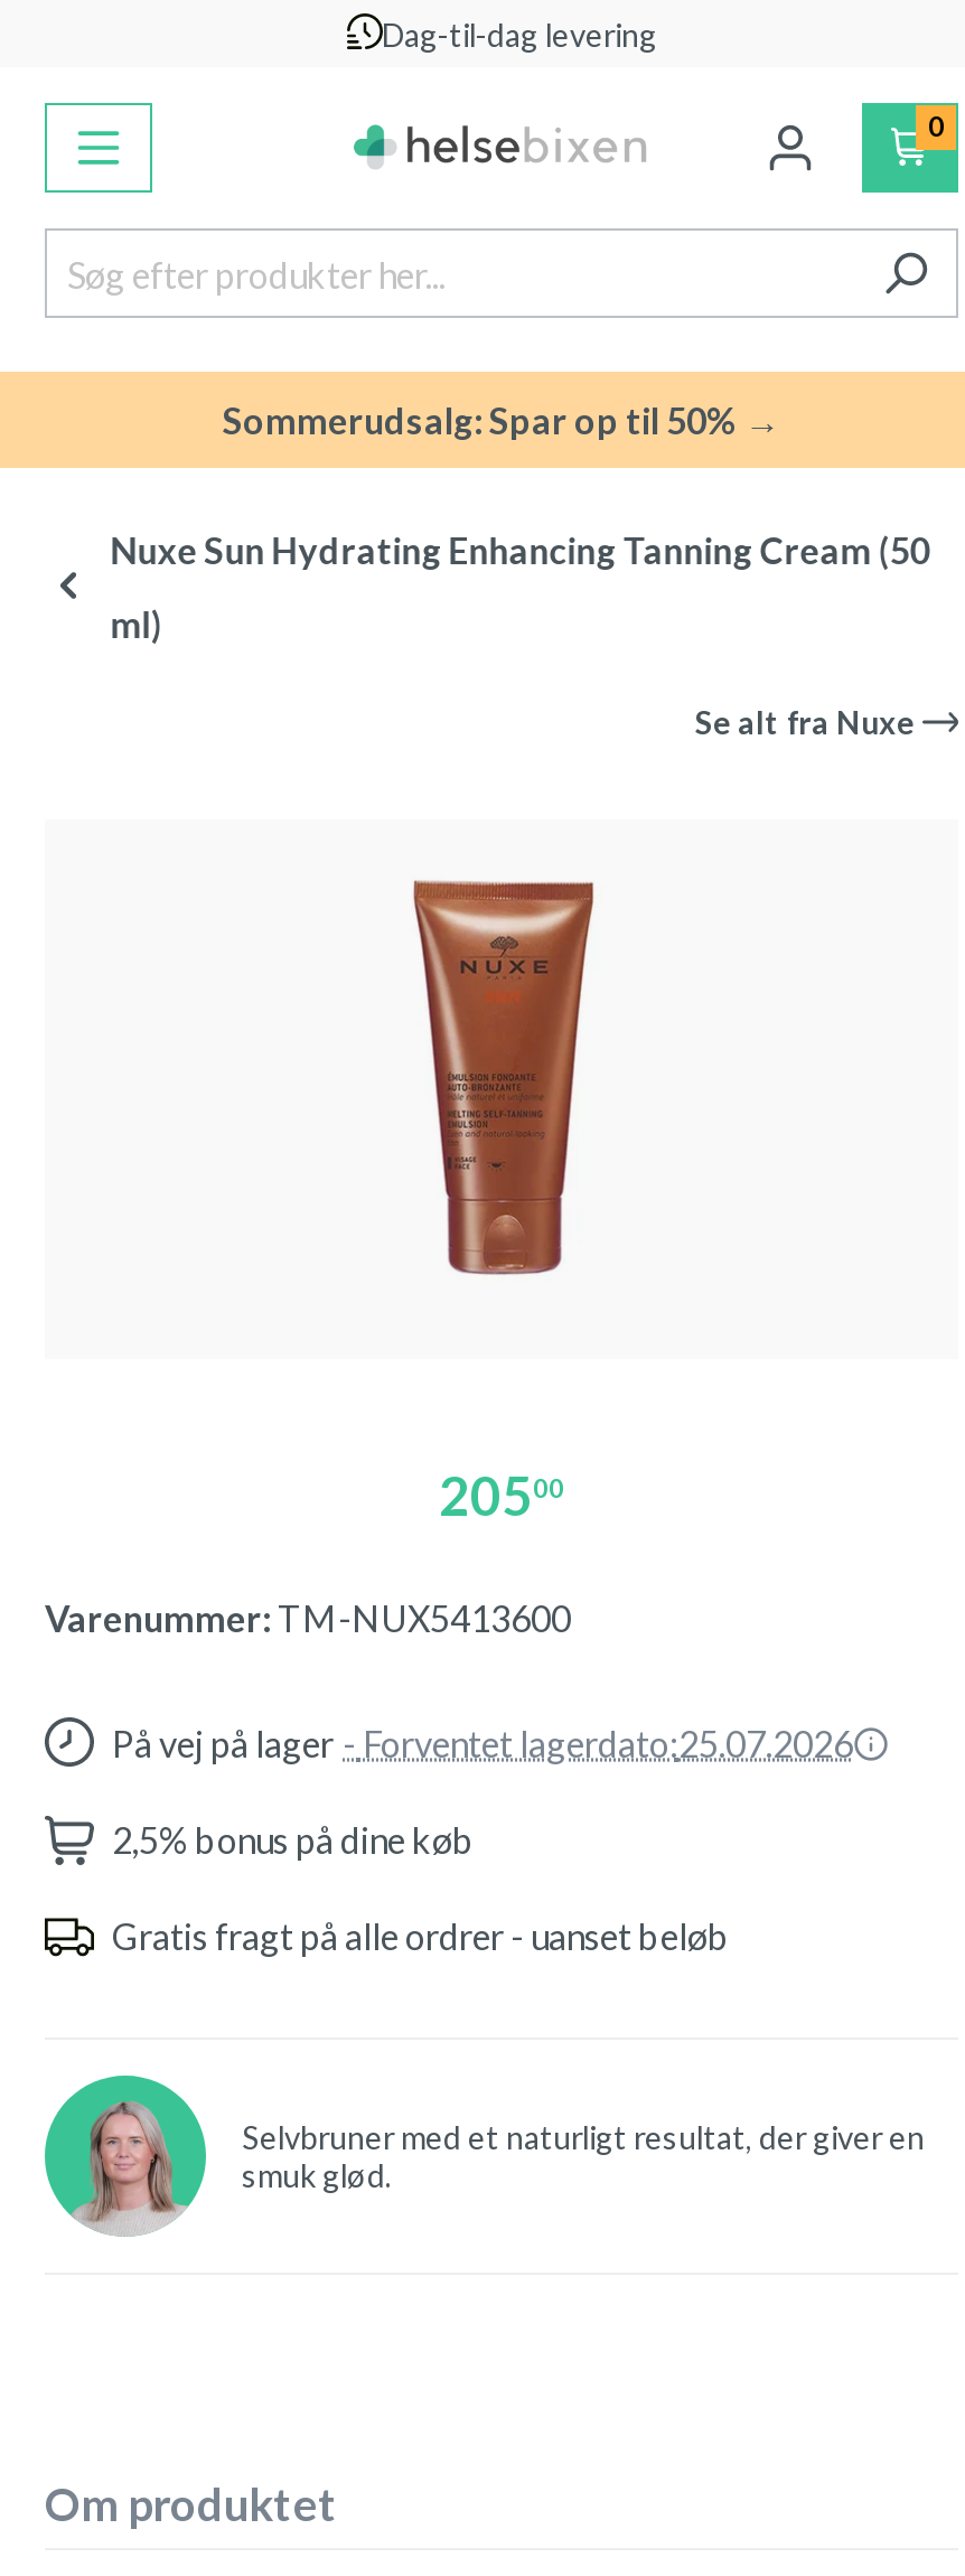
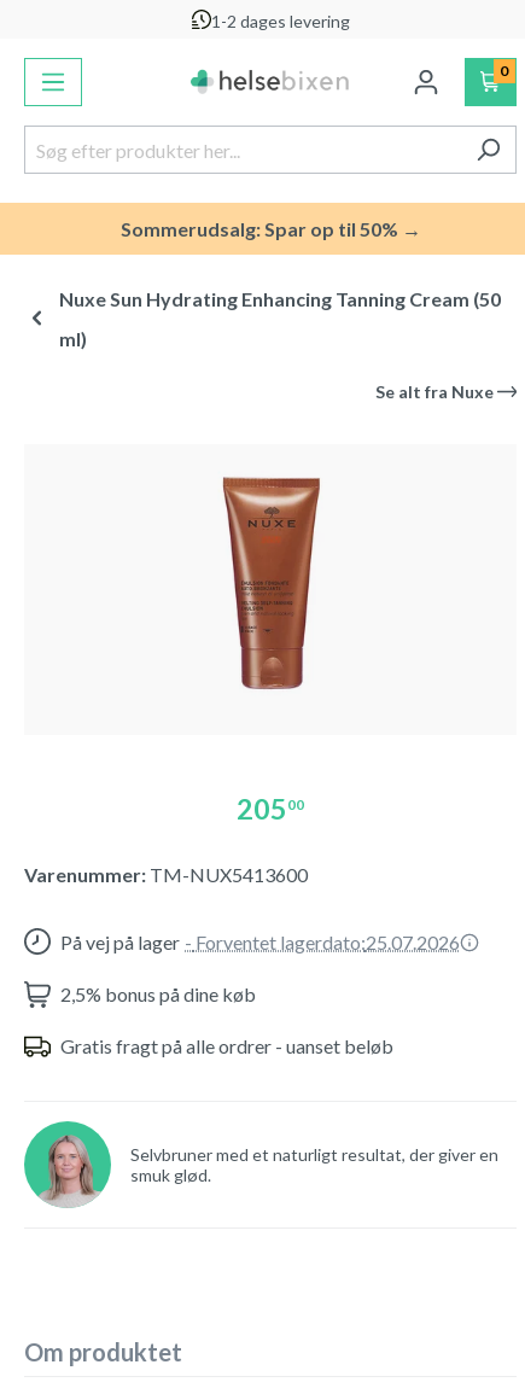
[382,15,657,53] Dag-til-dag levering -> [211,10,349,31] 1-2 dages levering

